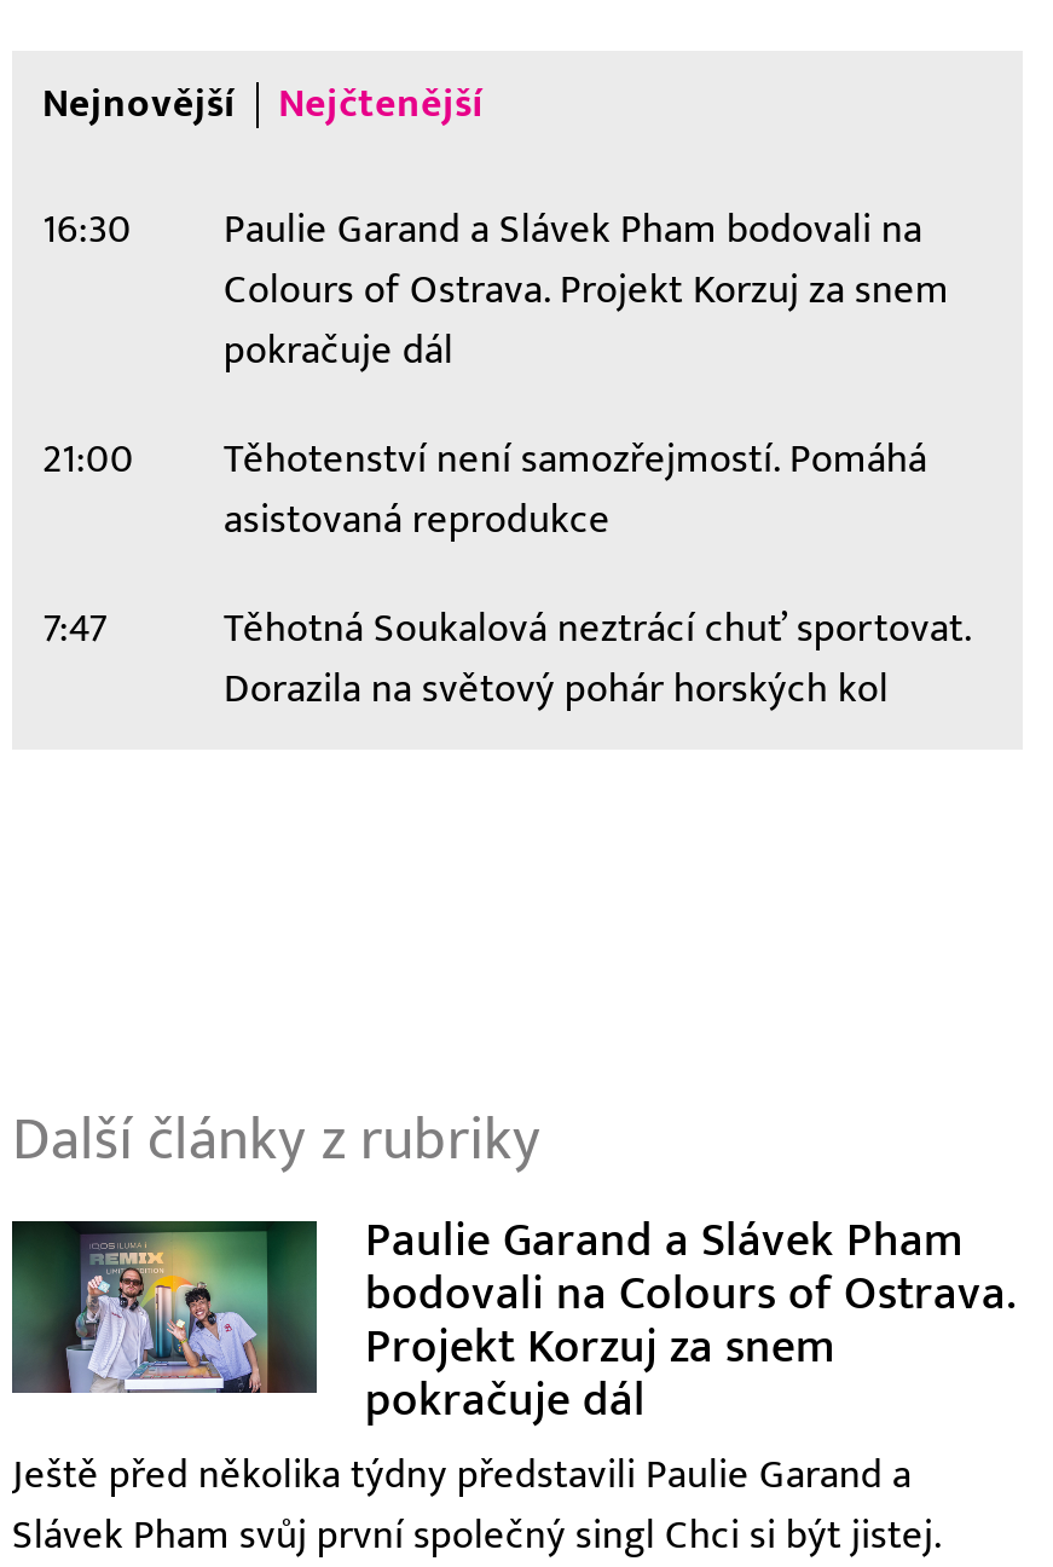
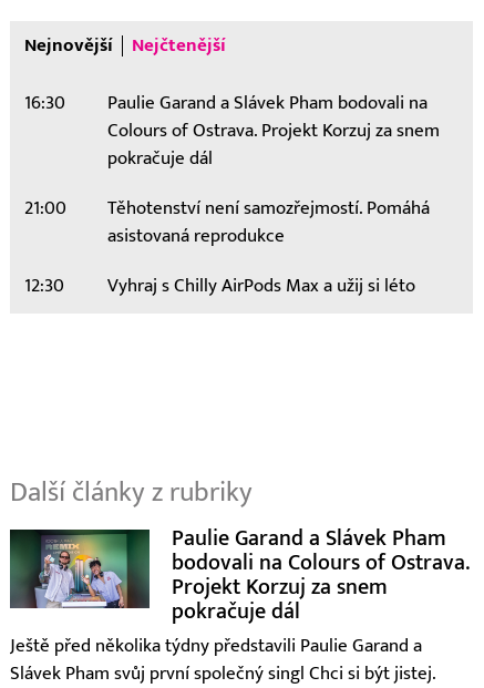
[42,604,971,713] 7:47 | Těhotná Soukalová neztrácí chuť sportovat. | Dorazila na světový pohár horských kol -> [24,275,415,297] 12:30 | Vyhraj s Chilly AirPods Max a užij si léto

